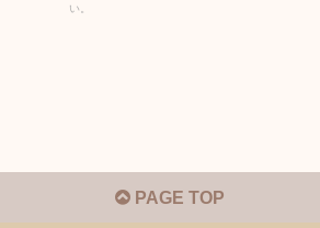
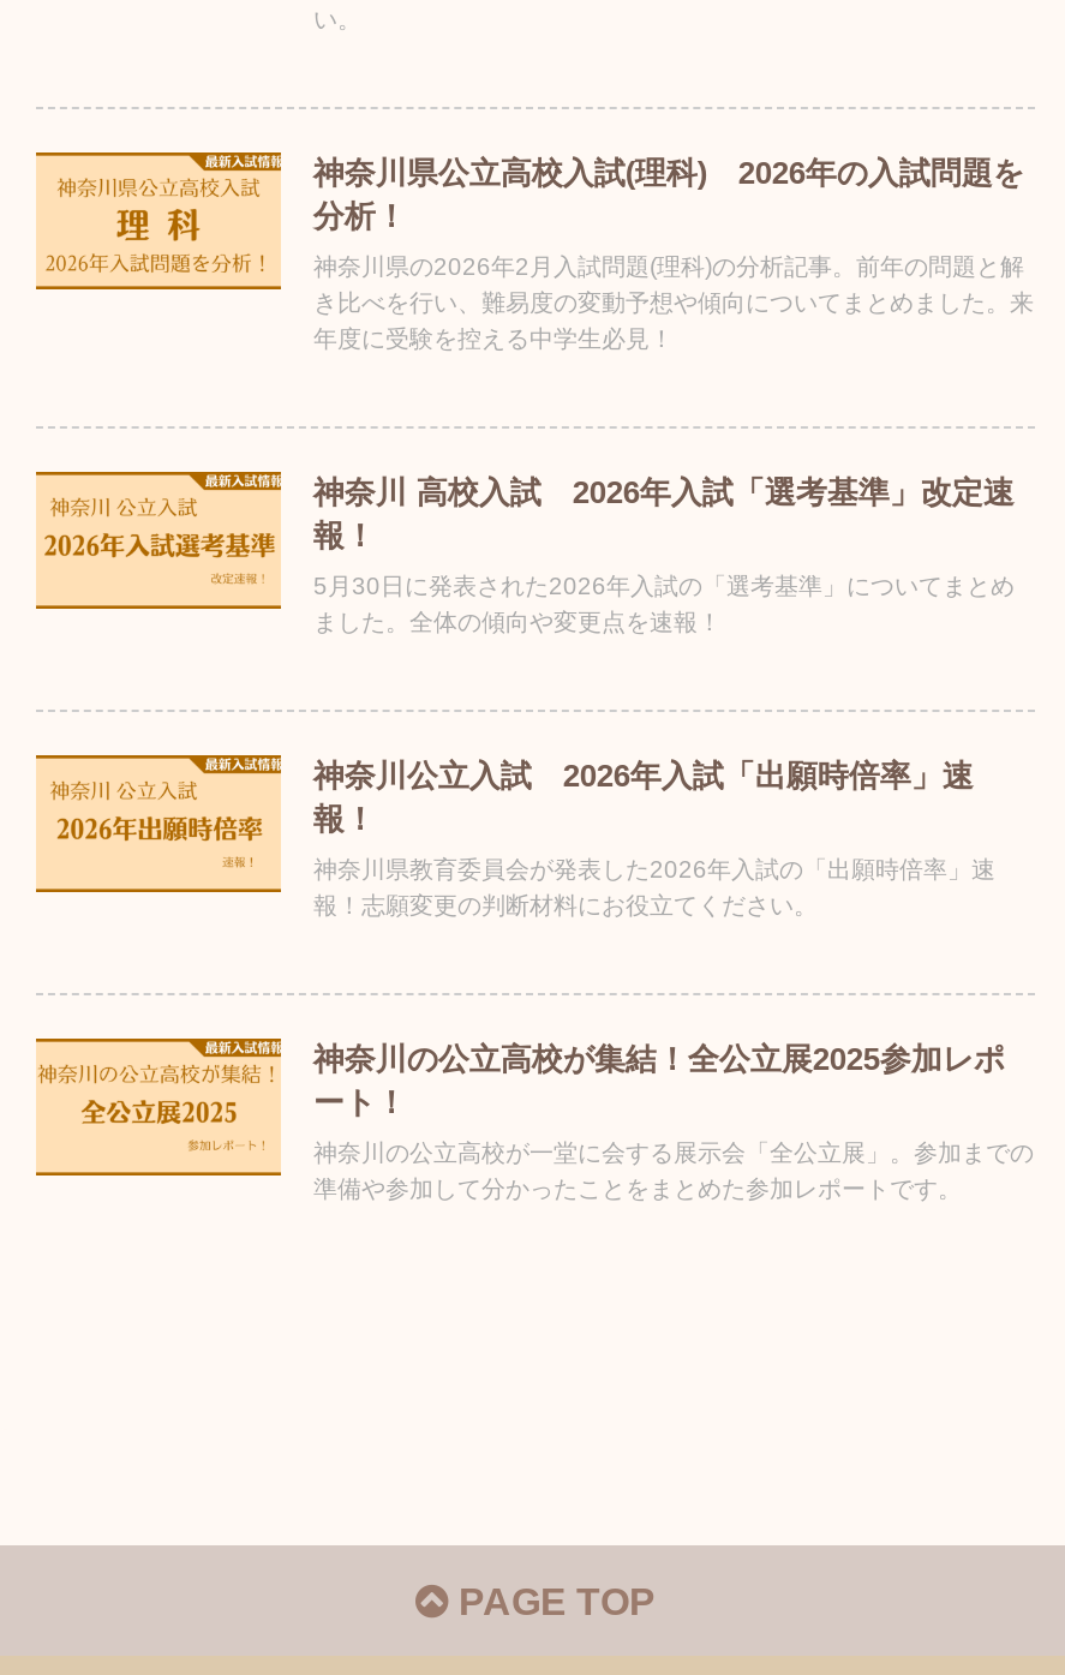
none -> [34,149,1034,351] [image] | 神奈川県公立高校入試(理科) 2026年の入試問題を | 分析！ | 神奈川県の2026年2月入試問題(理科)の分析記事。前年の問題と解 | き比べを行い、難易度の変動予想や傾向についてまとめました。来 | 年度に受験を控える中学生必見！
none -> [34,468,1015,634] [image] | 神奈川 高校入試 2026年入試「選考基準」改定速 | 報！ | 5月30日に発表された2026年入試の「選考基準」についてまとめ | ました。全体の傾向や変更点を速報！
none -> [34,752,995,918] [image] | 神奈川公立入試 2026年入試「出願時倍率」速 | 報！ | 神奈川県教育委員会が発表した2026年入試の「出願時倍率」速 | 報！志願変更の判断材料にお役立てください。
none -> [34,1035,1034,1201] [image] | 神奈川の公立高校が集結！全公立展2025参加レポ | ート！ | 神奈川の公立高校が一堂に会する展示会「全公立展」。参加までの | 準備や参加して分かったことをまとめた参加レポートです。

